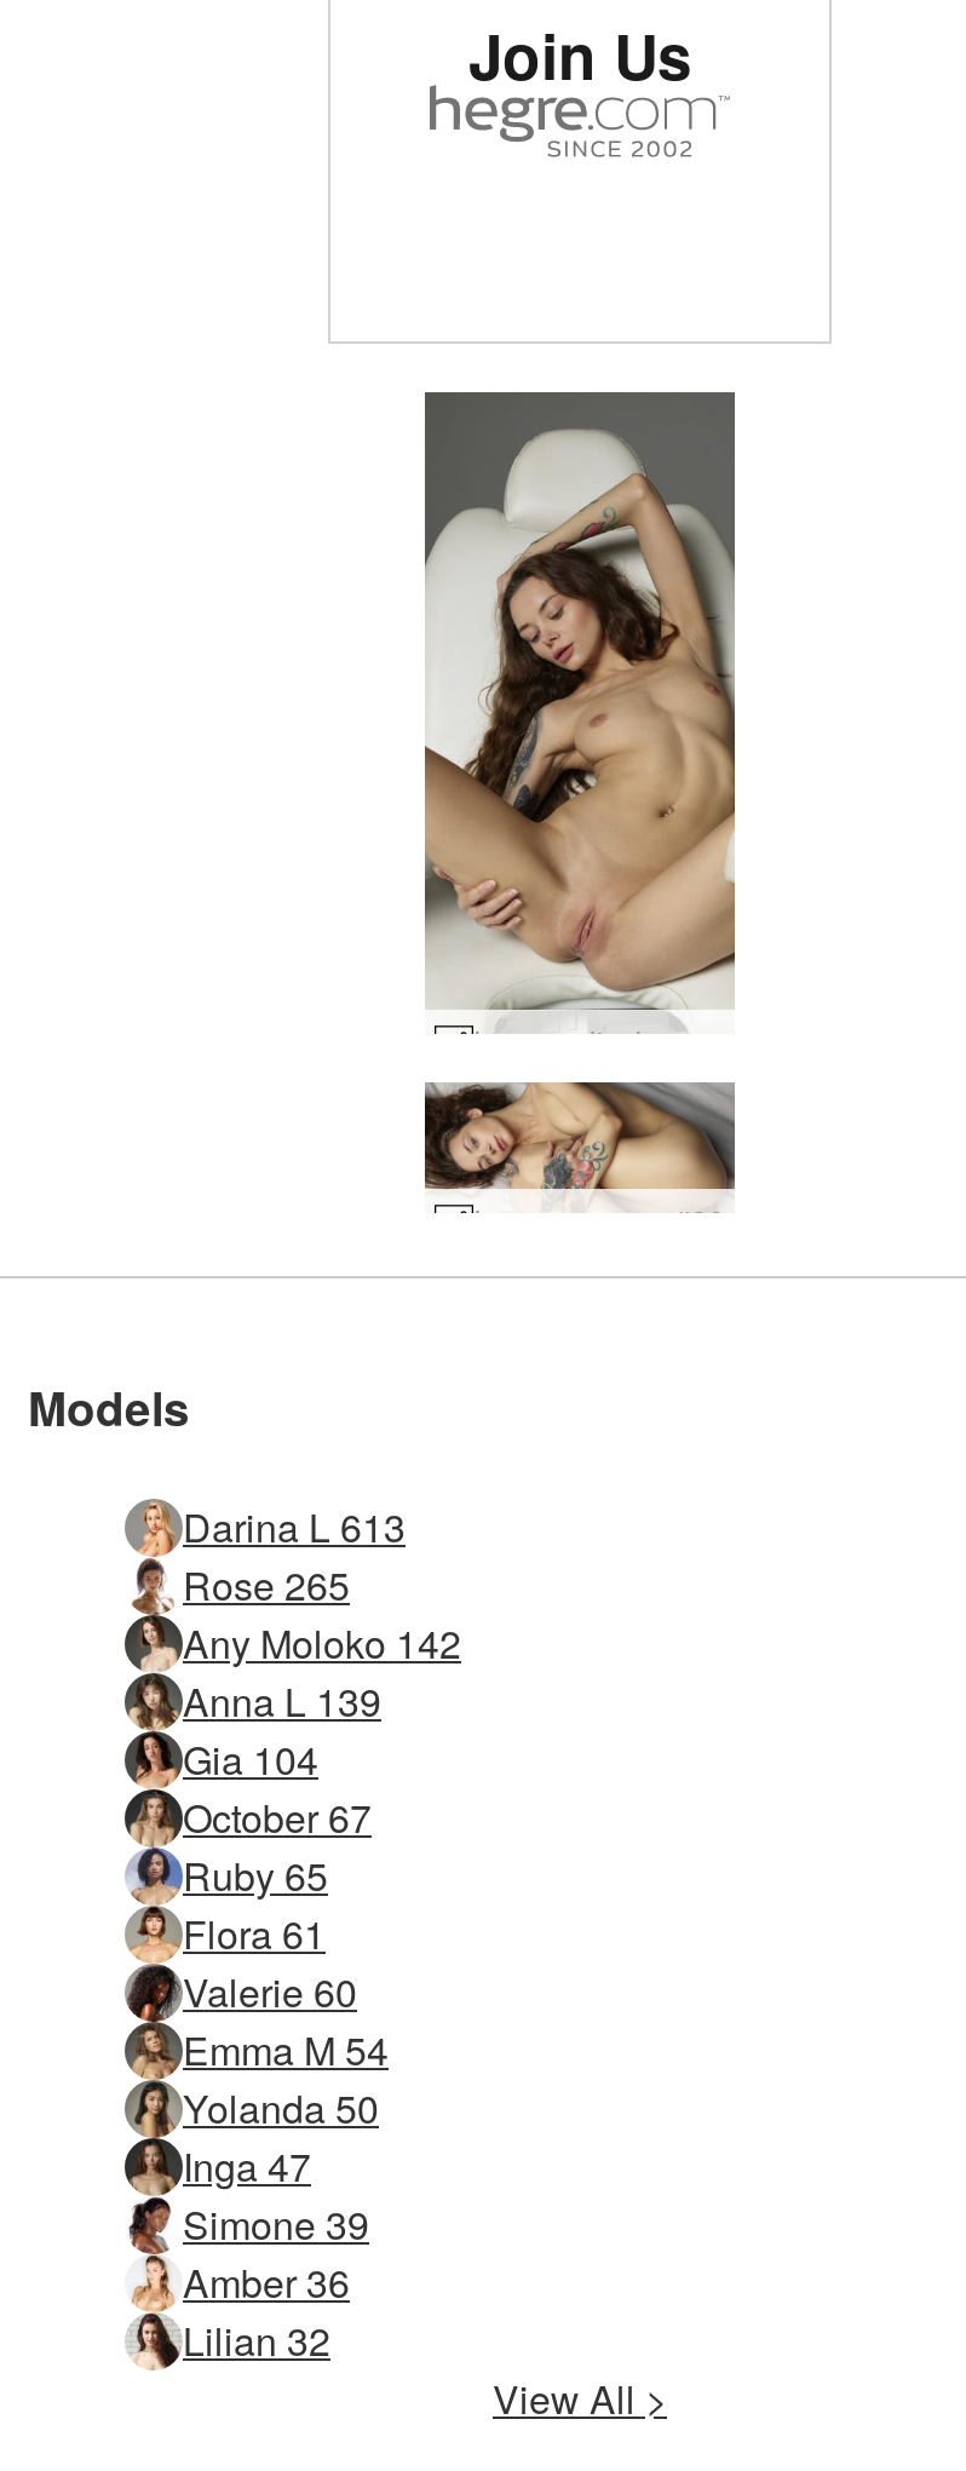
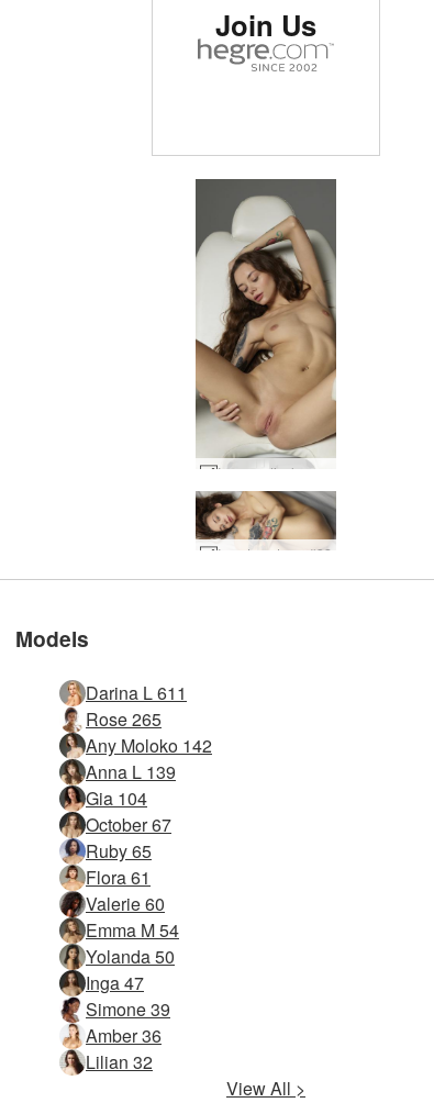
[183,1500,406,1555] Darina L 613 -> [86,680,187,706] Darina L 611

